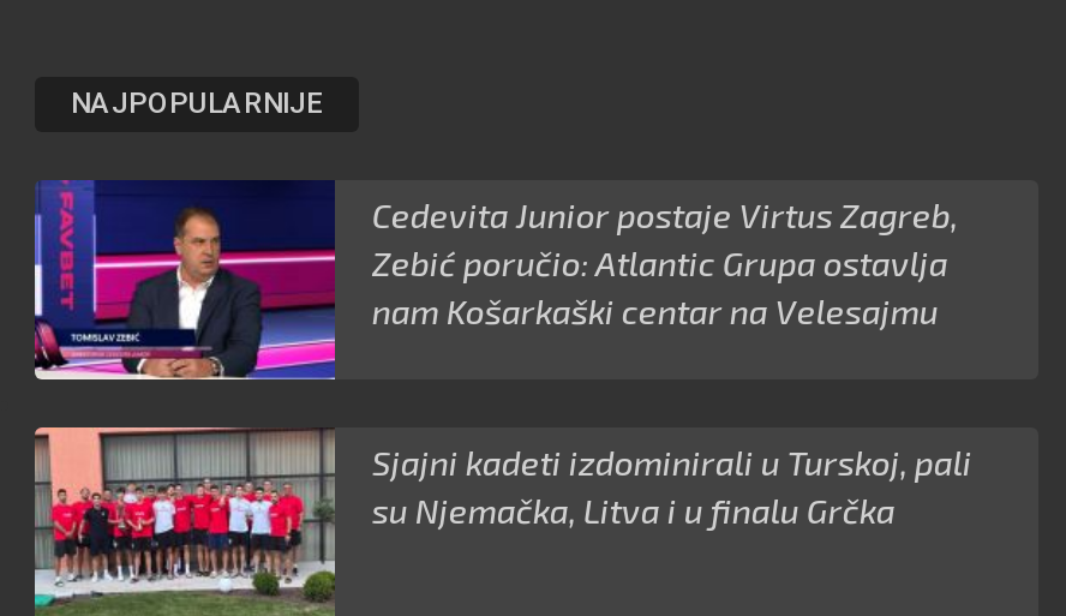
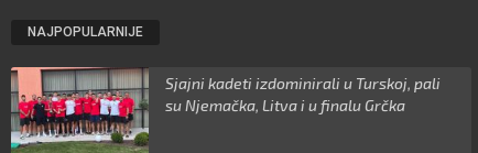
[32,180,958,384] [image] | Cedevita Junior postaje Virtus Zagreb, | Zebić poručio: Atlantic Grupa ostavlja | nam Košarkaški centar na Velesajmu -> none

